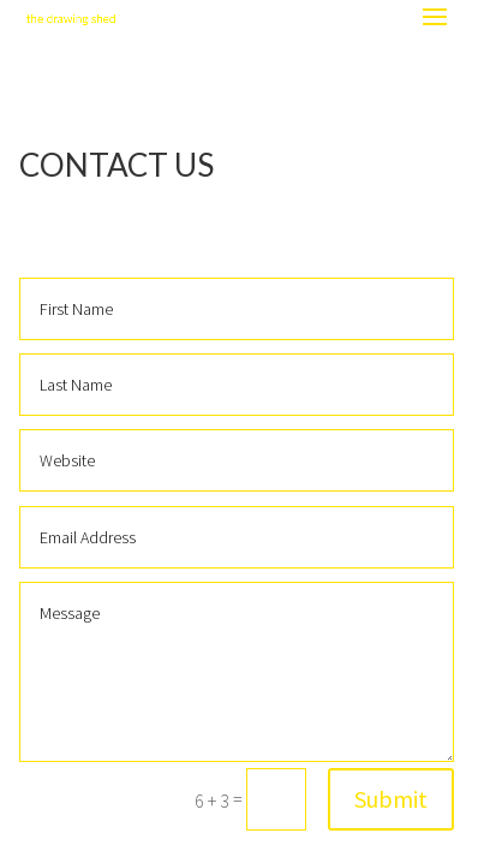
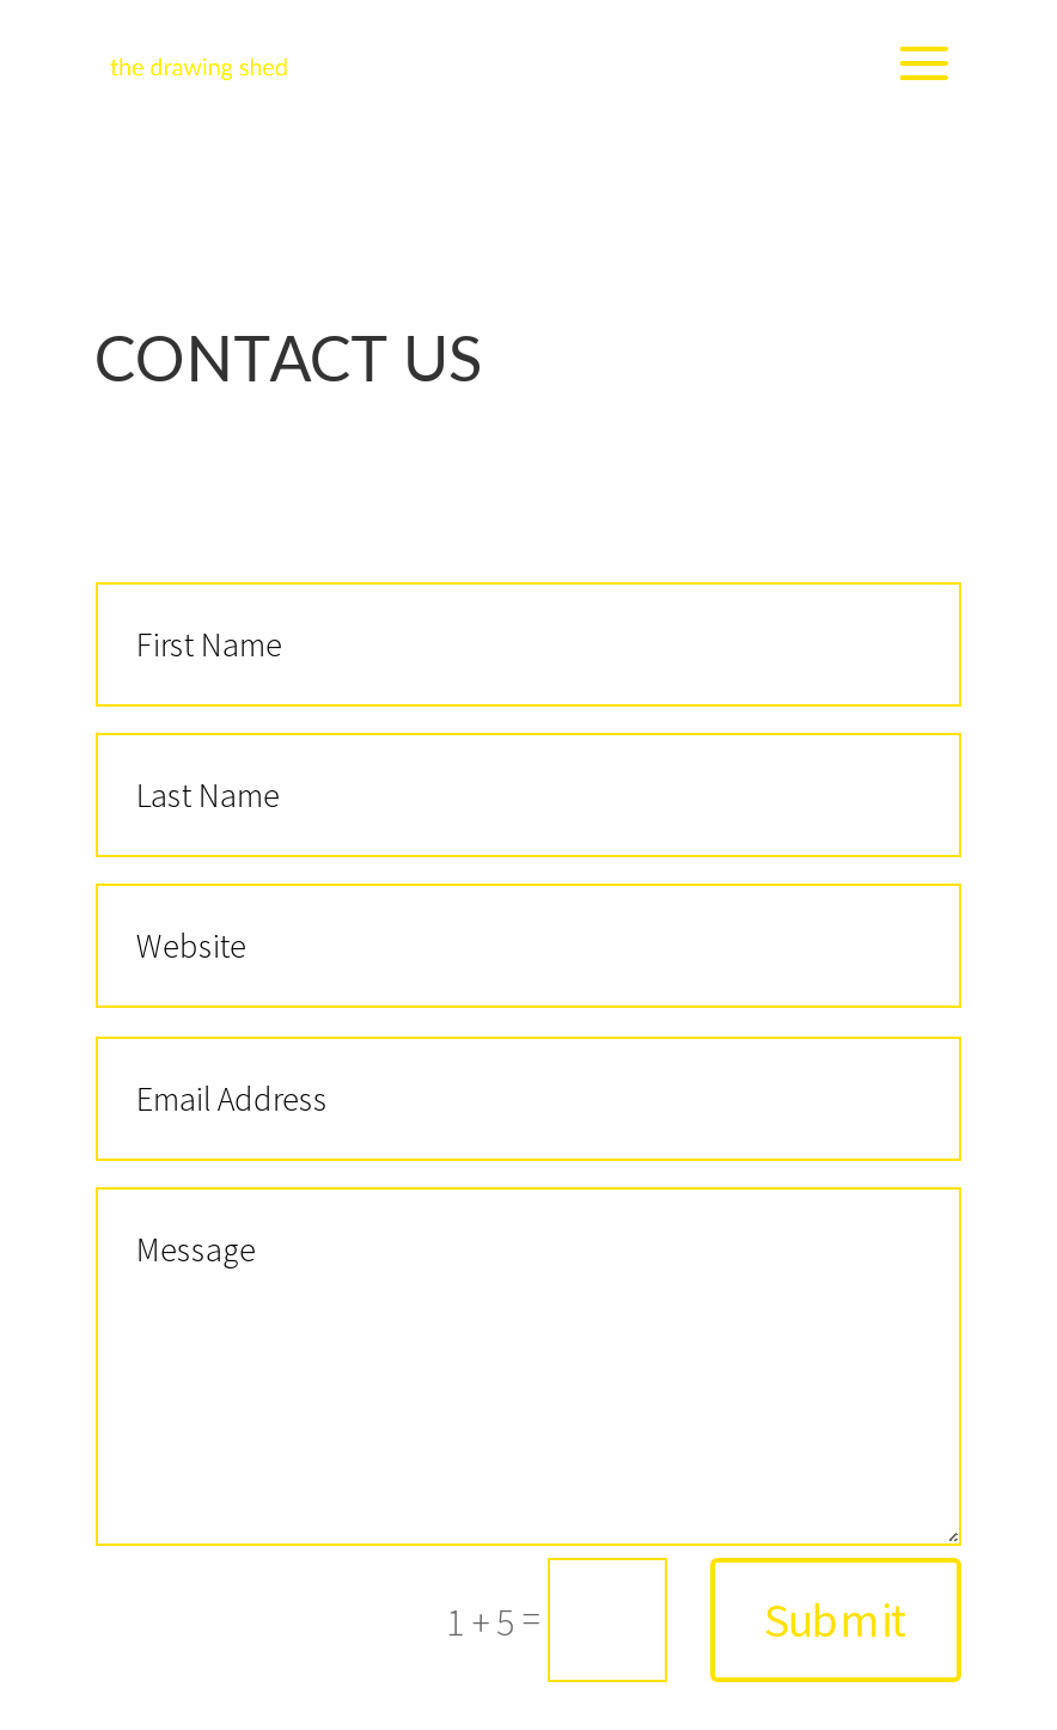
[195,787,247,813] 6 + 3 = -> [446,1595,549,1647] 1 + 5 =

